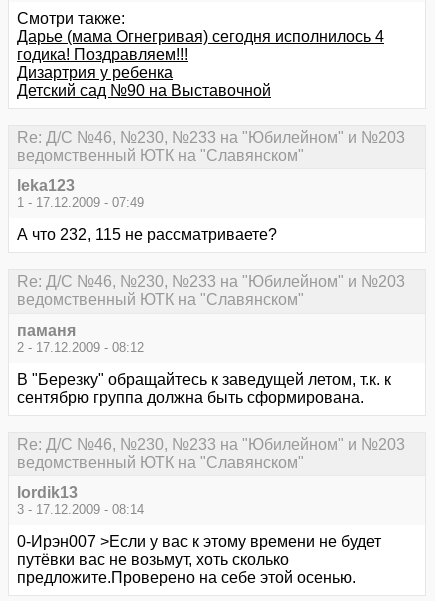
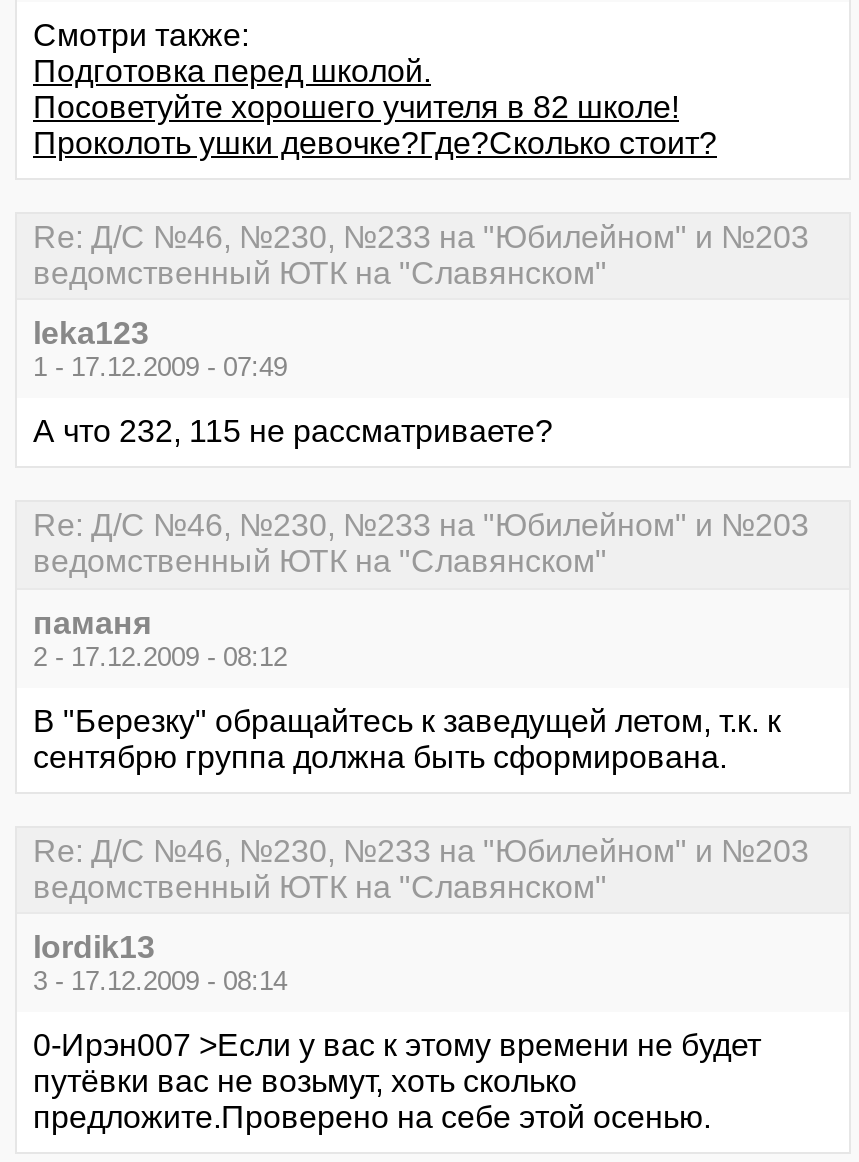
[17,28,384,99] Дарье (мама Огнегривая) сегодня исполнилось 4 | годика! Поздравляем!!! | Дизартрия у ребенка | Детский сад №90 на Выставочной -> [33,54,717,160] Подготовка перед школой. | Посоветуйте хорошего учителя в 82 школе! | Проколоть ушки девочке?Где?Сколько стоит?

